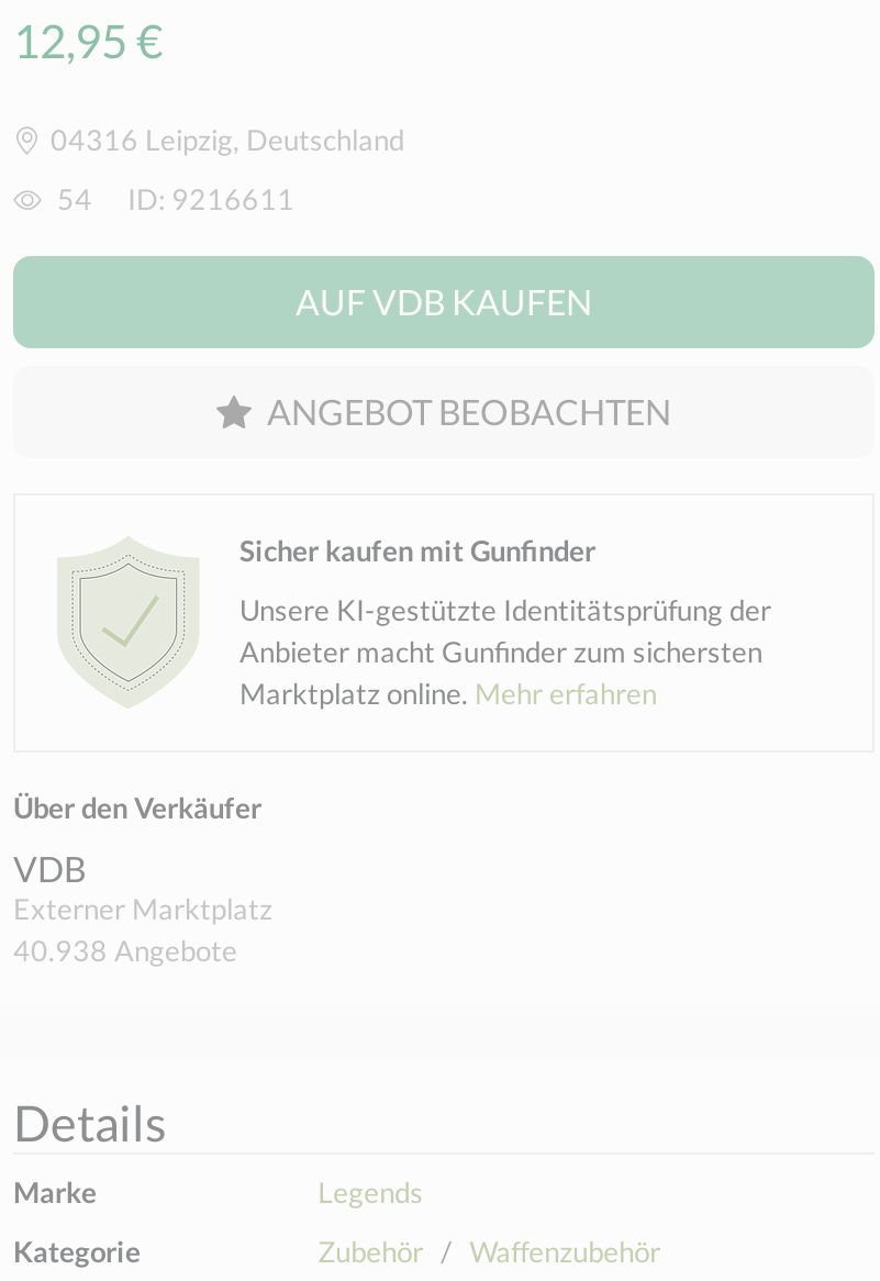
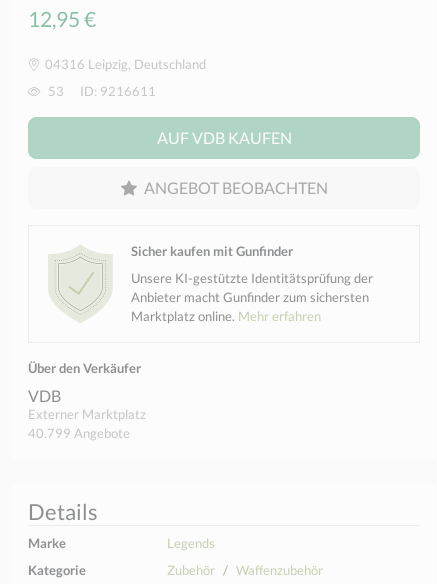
[51,181,294,217] 54 ID: 9216611 -> [45,83,156,99] 53 ID: 9216611
[13,933,237,968] 40.938 Angebote -> [28,425,130,441] 40.799 Angebote

